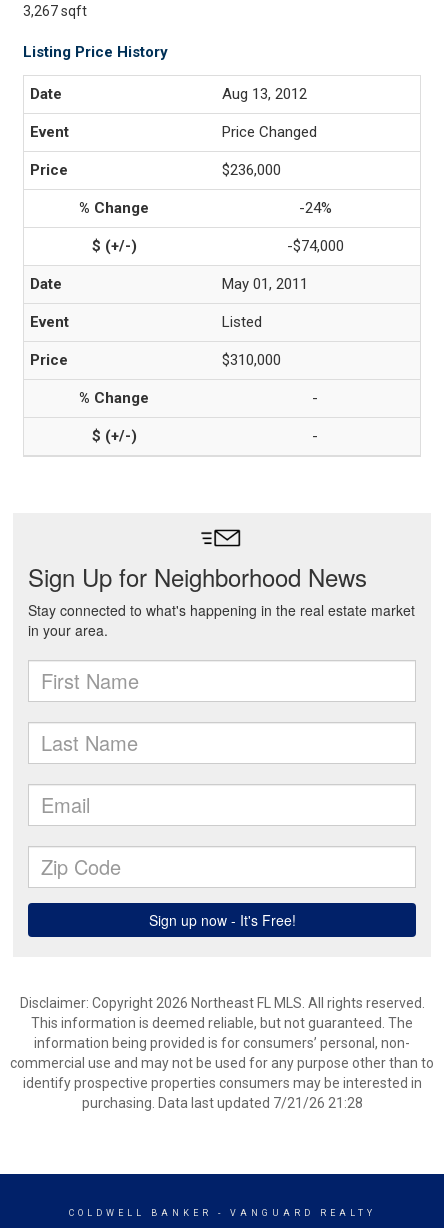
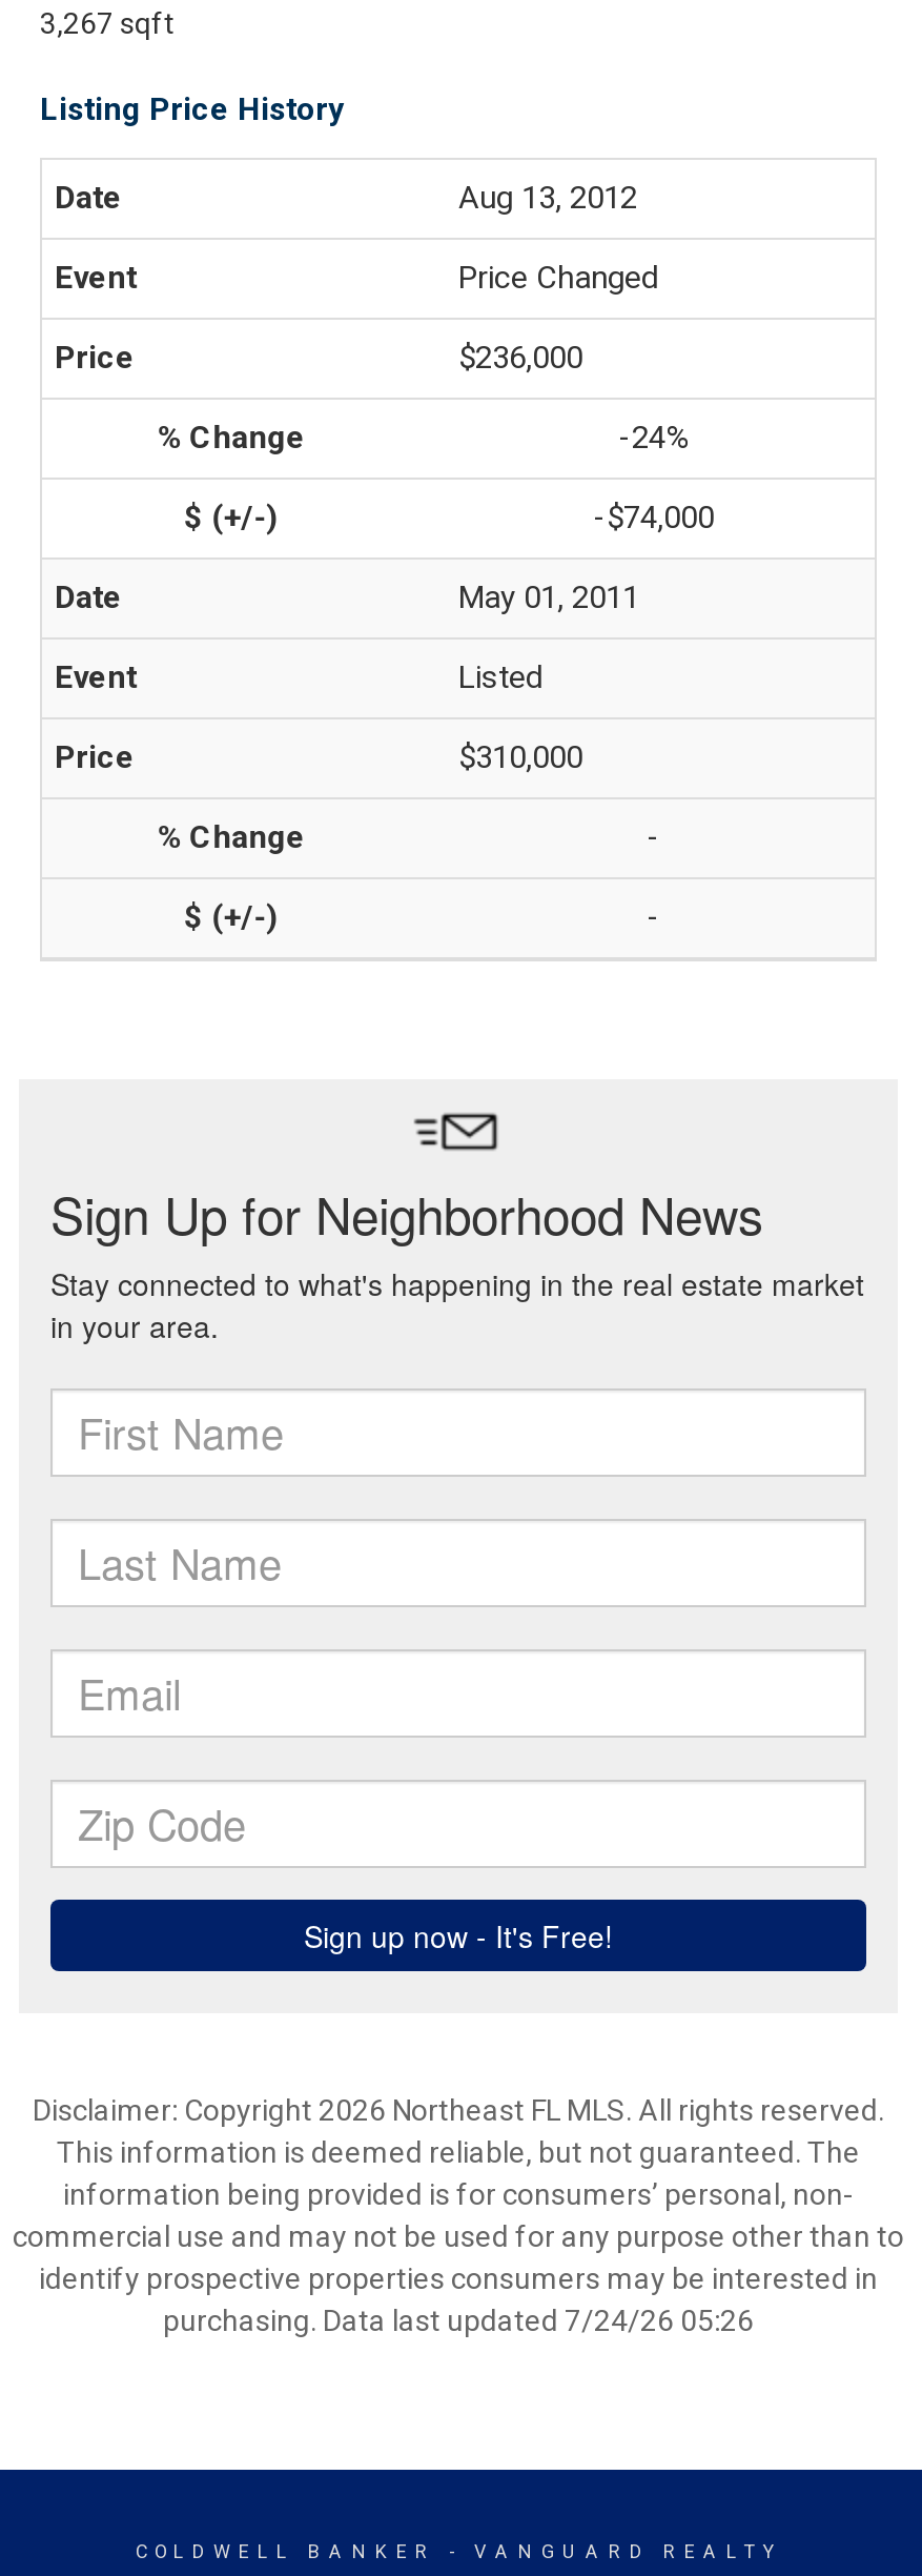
[81,1095,362,1111] purchasing. Data last updated 7/21/26 21:28 -> [163,2304,754,2337] purchasing. Data last updated 7/24/26 05:26

